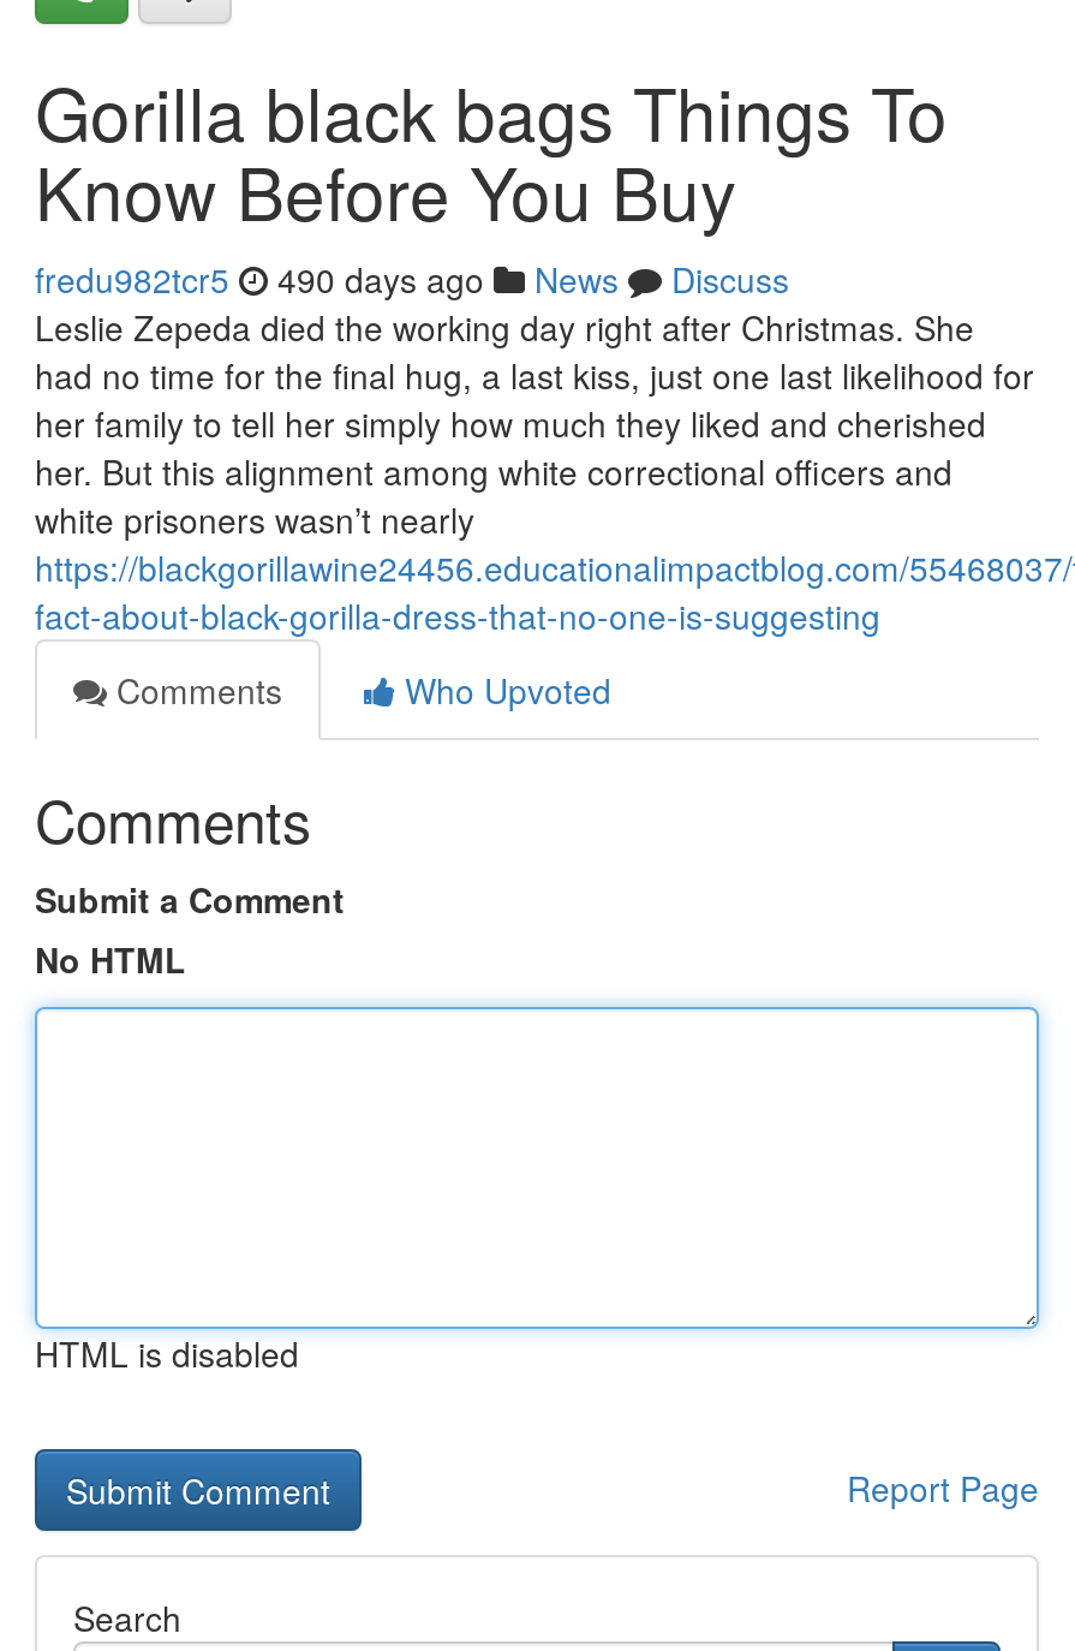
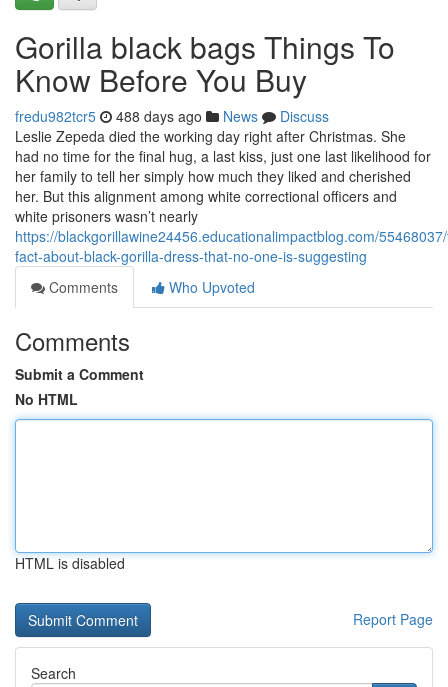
[35,255,789,303] fredu982tcr5 490 days ago News Discuss -> [15,106,329,126] fredu982tcr5 488 days ago News Discuss

